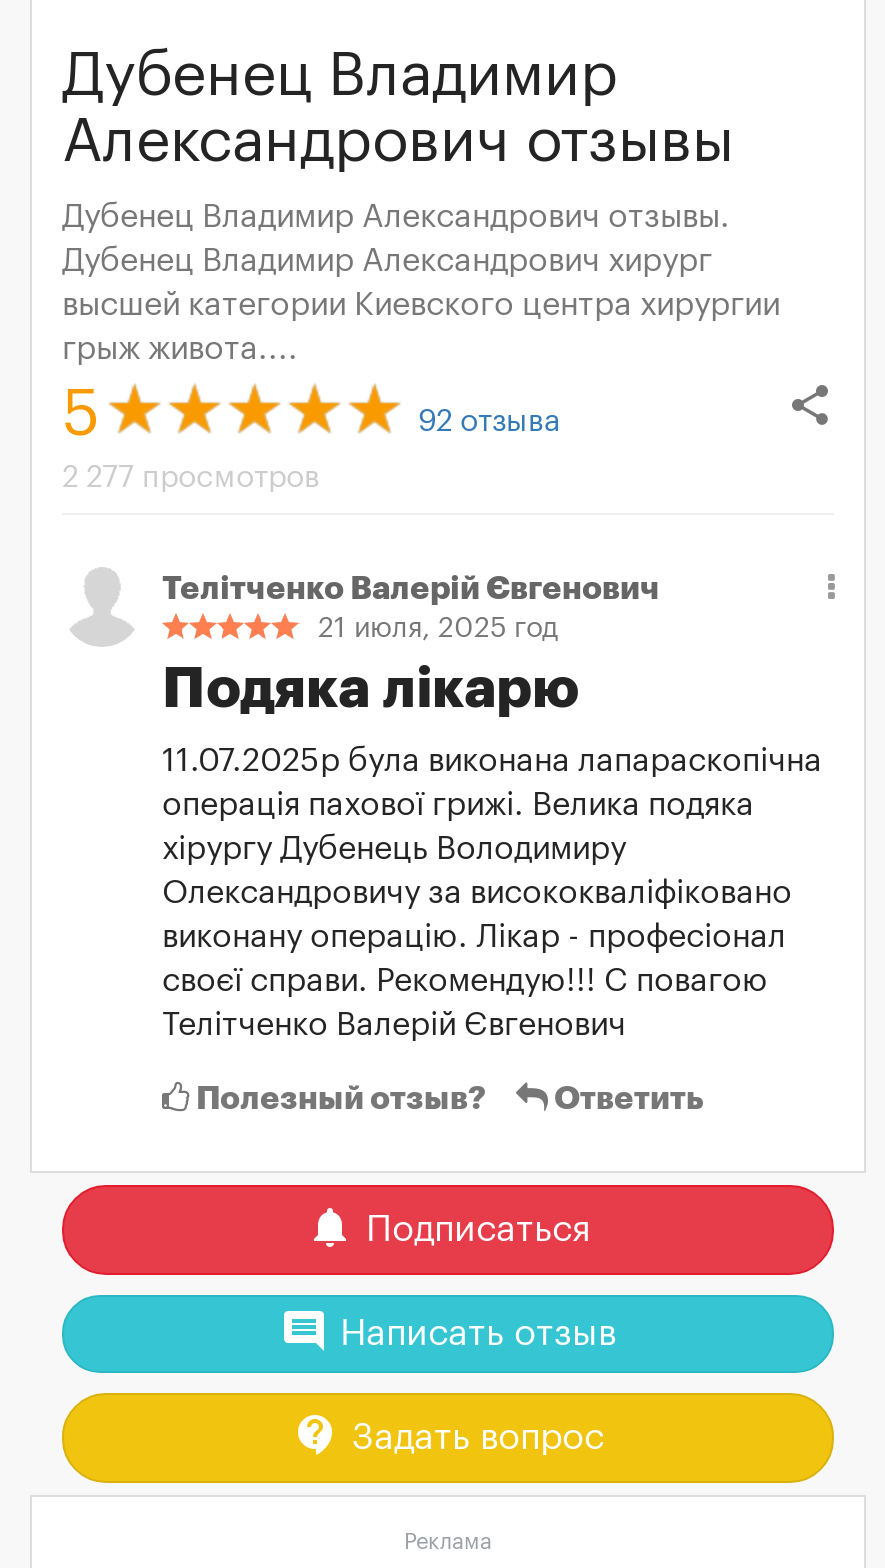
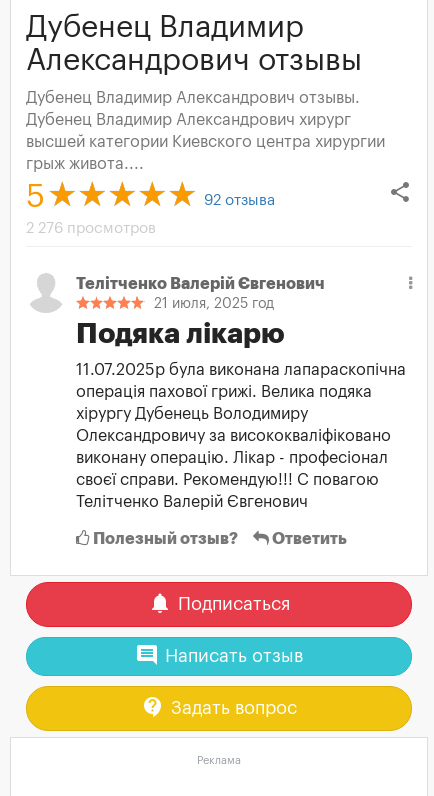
[62,463,320,493] 2 277 просмотров -> [26,221,156,236] 2 276 просмотров

